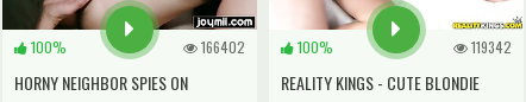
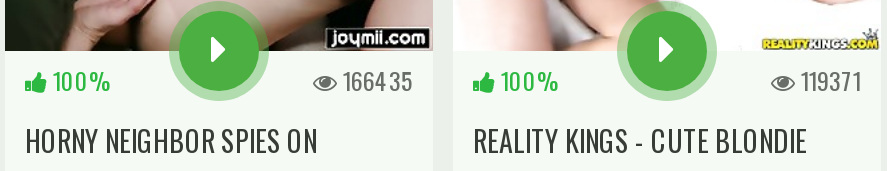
[198,37,245,57] 166402 -> [337,62,413,96] 166435
[468,37,512,57] 119342 -> [795,62,861,96] 119371

